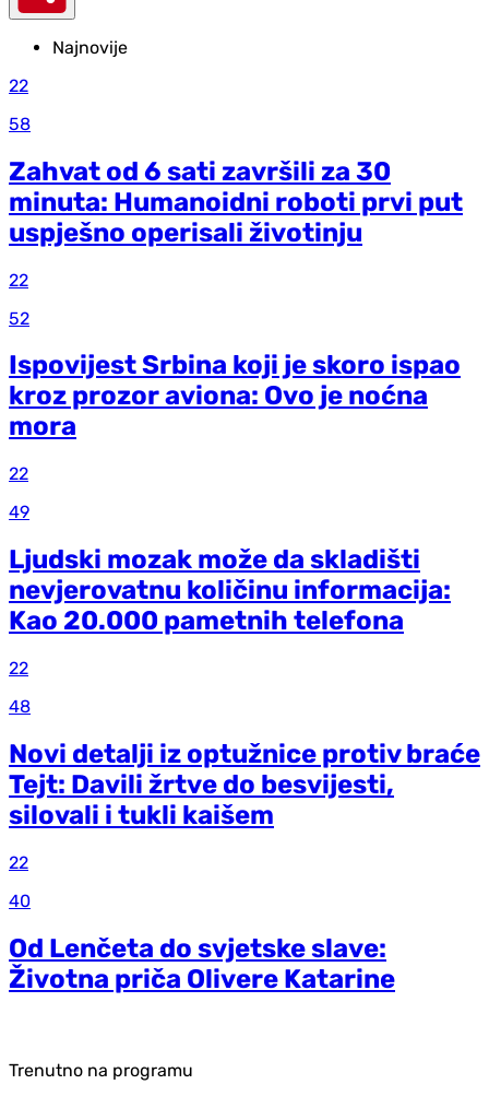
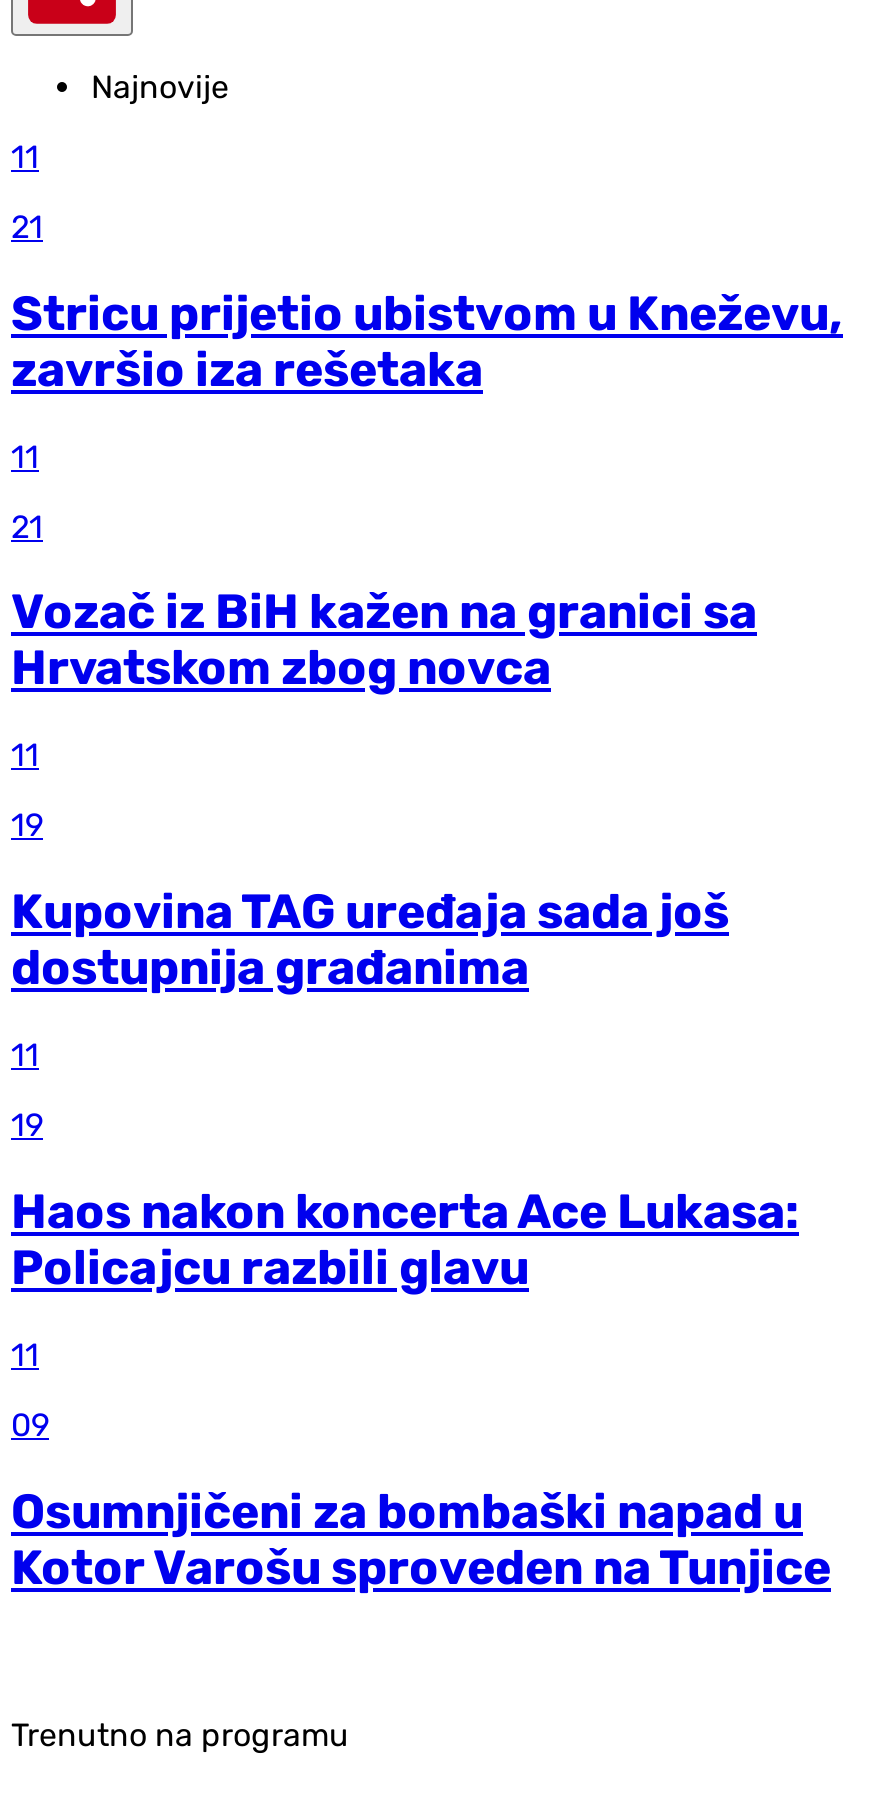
[9,75,28,96] 22 -> [11,137,39,175] 11
[9,113,31,134] 58 -> [11,207,43,245] 21
[9,156,463,248] Zahvat od 6 sati završili za 30 | minuta: Humanoidni roboti prvi put | uspješno operisali životinju -> [11,285,843,397] Stricu prijetio ubistvom u Kneževu, | završio iza rešetaka
[9,269,28,290] 22 -> [11,437,39,475] 11
[9,308,29,328] 52 -> [11,507,43,545] 21
[9,350,461,442] Ispovijest Srbina koji je skoro ispao | kroz prozor aviona: Ovo je noćna | mora -> [11,585,757,697] Vozač iz BiH kažen na granici sa | Hrvatskom zbog novca
[9,464,28,484] 22 -> [11,737,39,775] 11
[9,502,29,523] 49 -> [11,807,43,845] 19
[9,544,451,636] Ljudski mozak može da skladišti | nevjerovatnu količinu informacija: | Kao 20.000 pametnih telefona -> [11,884,729,996] Kupovina TAG uređaja sada još | dostupnija građanima
[9,658,28,679] 22 -> [11,1036,39,1074] 11
[9,696,31,717] 48 -> [11,1106,43,1144] 19
[9,739,480,830] Novi detalji iz optužnice protiv braće | Tejt: Davili žrtve do besvijesti, | silovali i tukli kaišem -> [11,1184,799,1296] Haos nakon koncerta Ace Lukasa: | Policajcu razbili glavu
[9,852,28,873] 22 -> [11,1336,39,1374] 11
[9,890,31,911] 40 -> [11,1406,49,1444] 09
[9,933,395,994] Od Lenčeta do svjetske slave: | Životna priča Olivere Katarine -> [11,1484,831,1596] Osumnjičeni za bombaški napad u | Kotor Varošu sproveden na Tunjice

